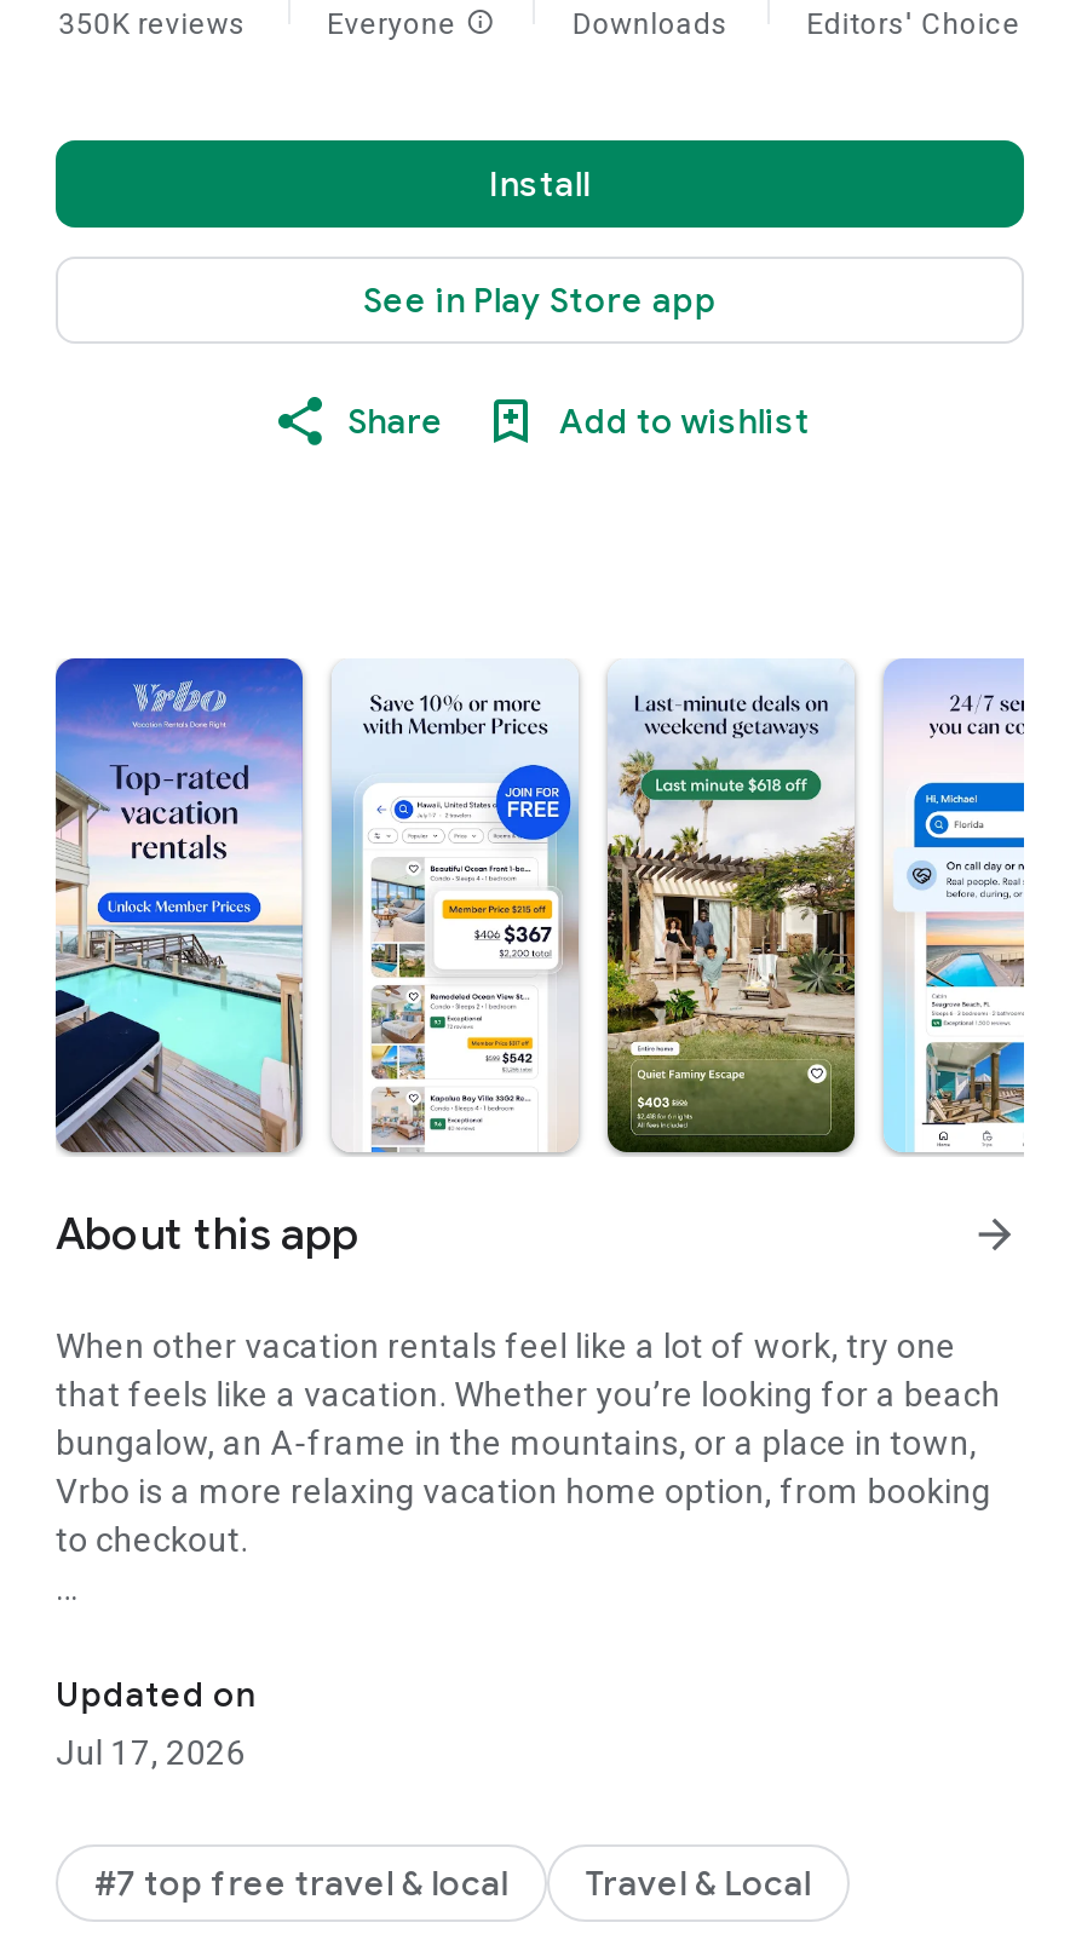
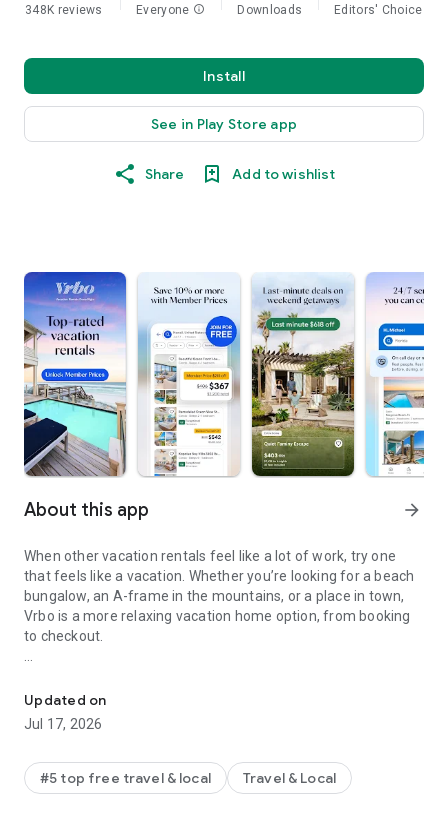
[59,7,246,41] 350K reviews -> [25,3,103,17] 348K reviews
[94,1861,508,1905] #7 top free travel & local -> [40,769,211,787] #5 top free travel & local

